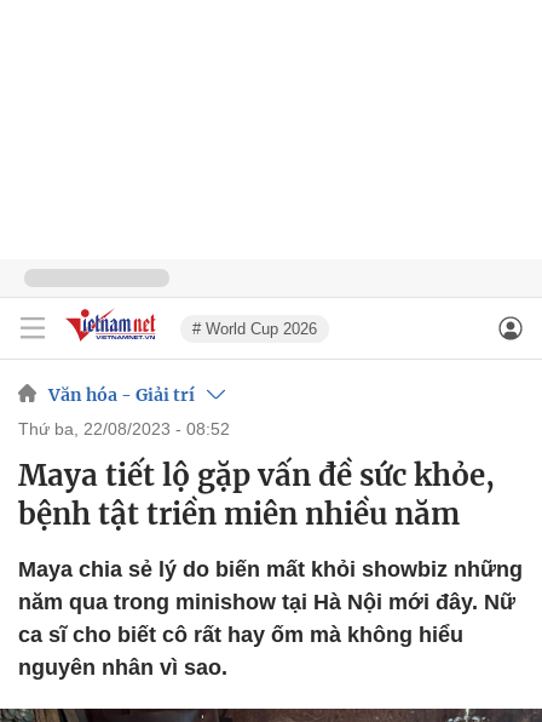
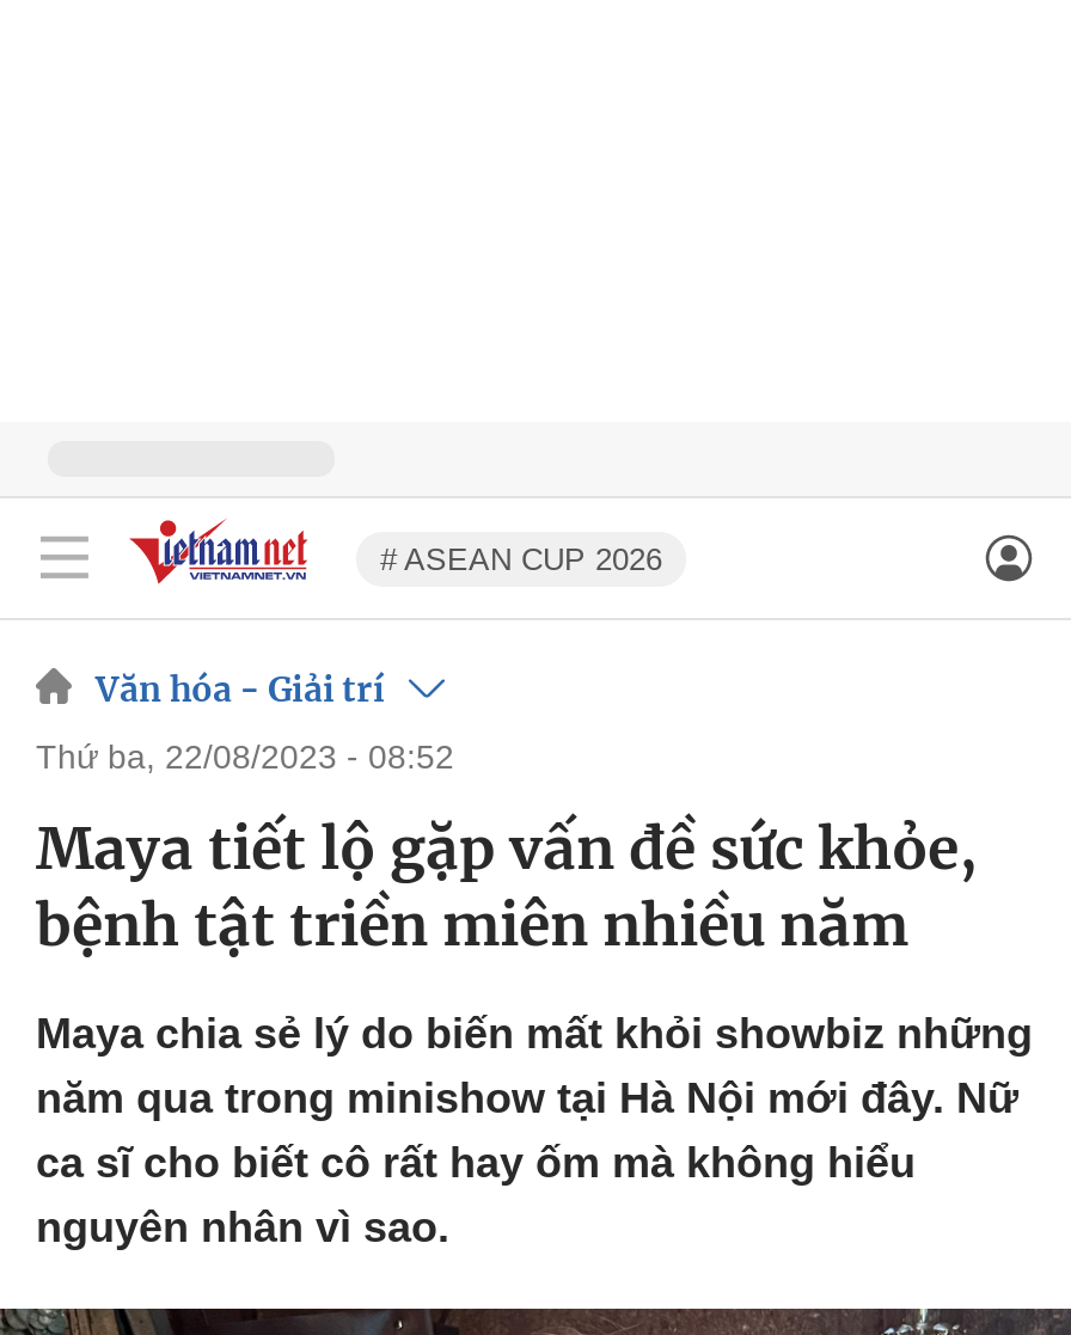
[192,319,317,337] # World Cup 2026 -> [380,540,662,576] # ASEAN CUP 2026

